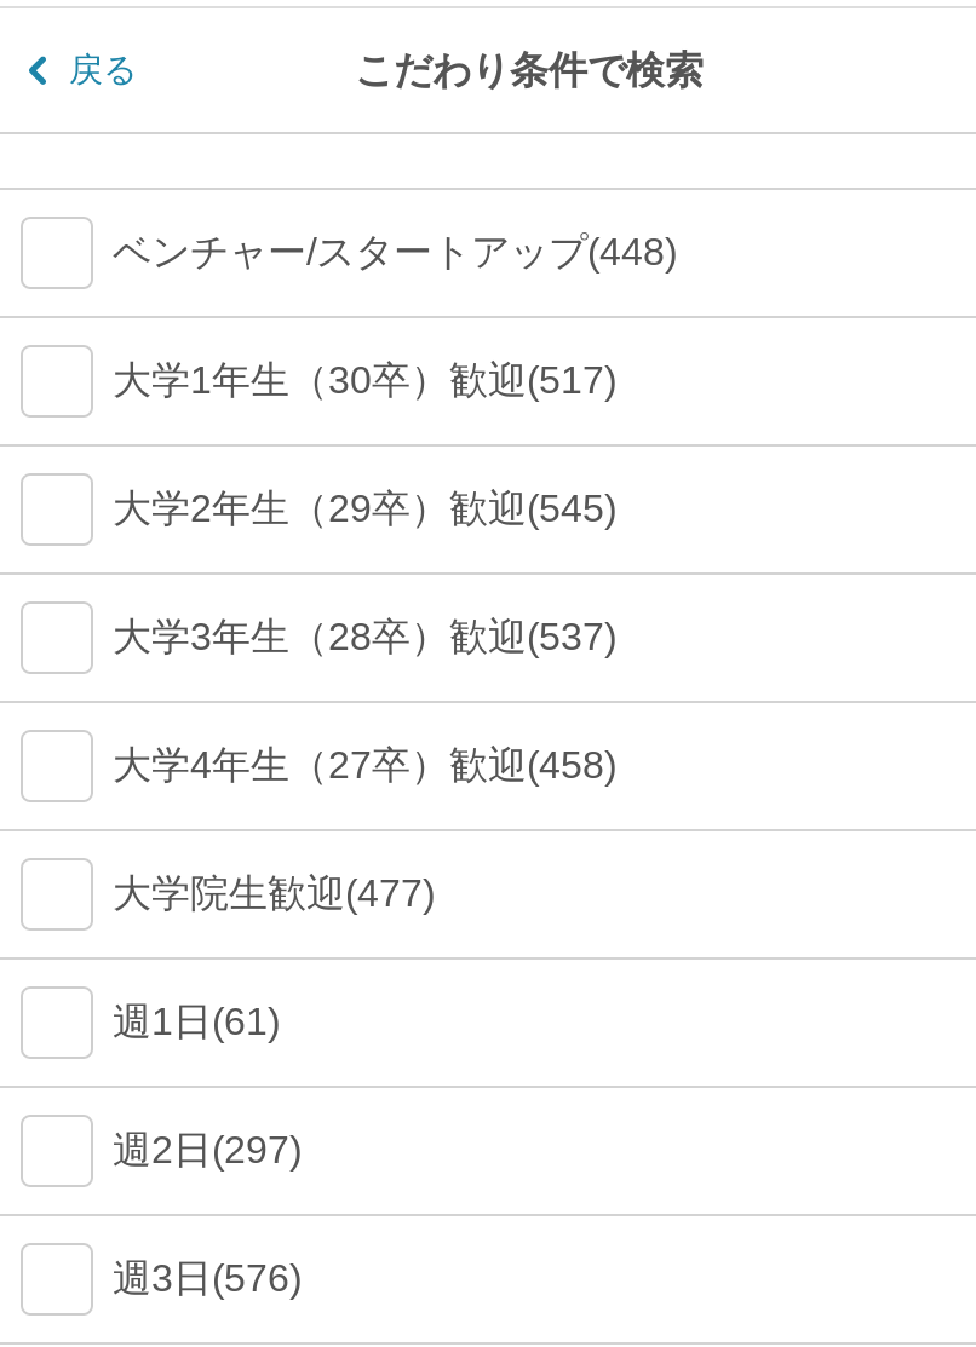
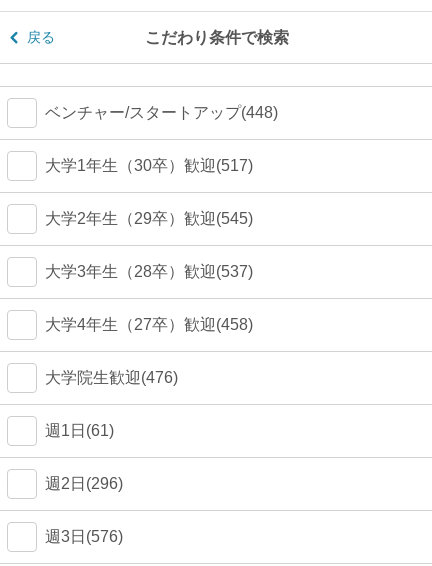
[113,873,435,914] 大学院生歓迎(477) -> [45,369,178,386] 大学院生歓迎(476)
[113,1129,302,1170] 週2日(297) -> [45,475,123,492] 週2日(296)

